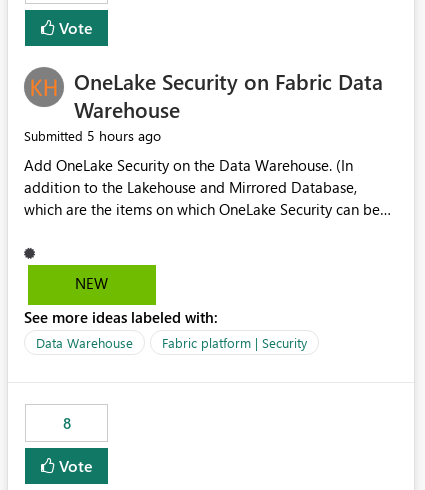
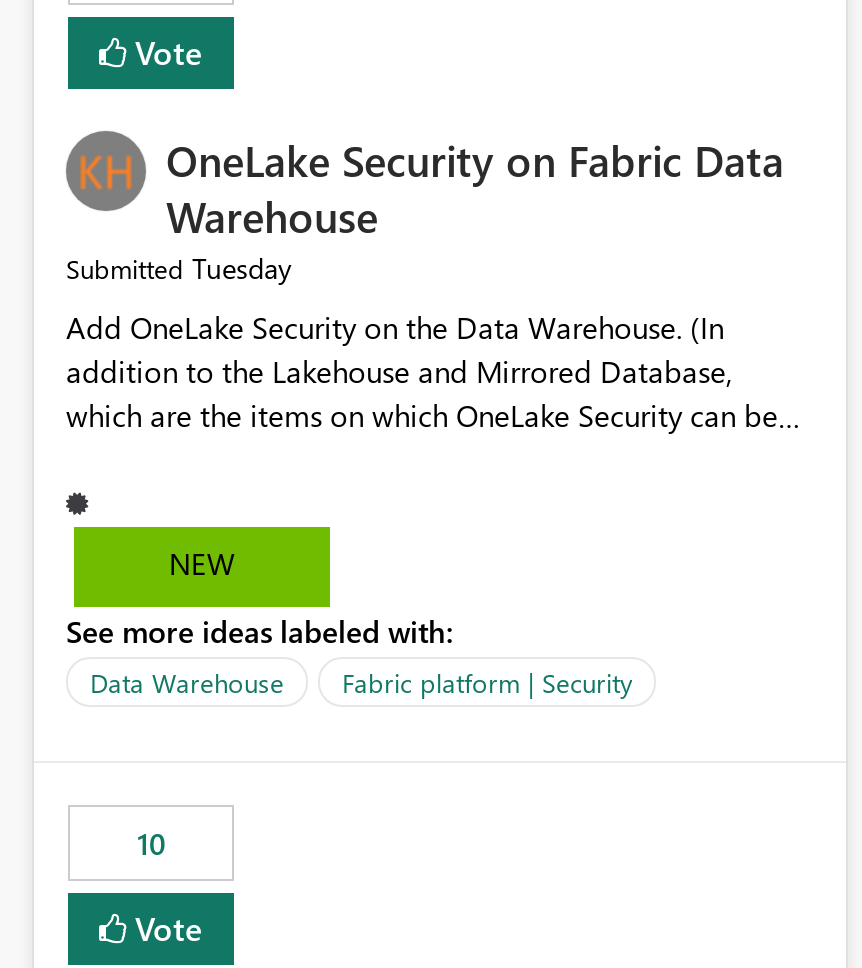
[24,126,161,145] Submitted 5 hours ago -> [66,250,292,288] Submitted Tuesday
[62,413,70,433] 8 -> [137,824,165,864] 10

